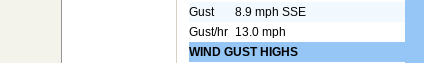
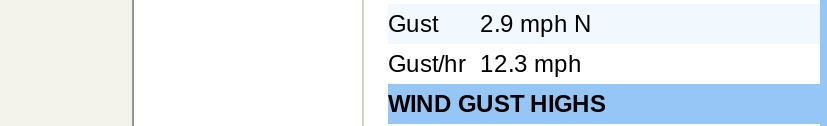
[189,5,306,19] Gust 8.9 mph SSE -> [388,10,592,38] Gust 2.9 mph N
[189,25,286,39] Gust/hr 13.0 mph -> [388,50,582,78] Gust/hr 12.3 mph

